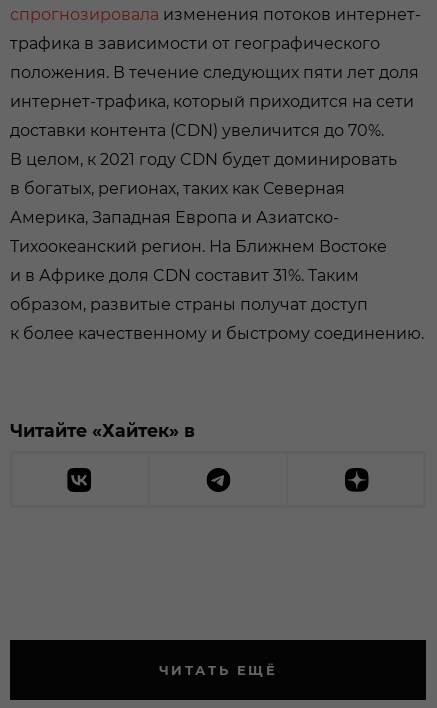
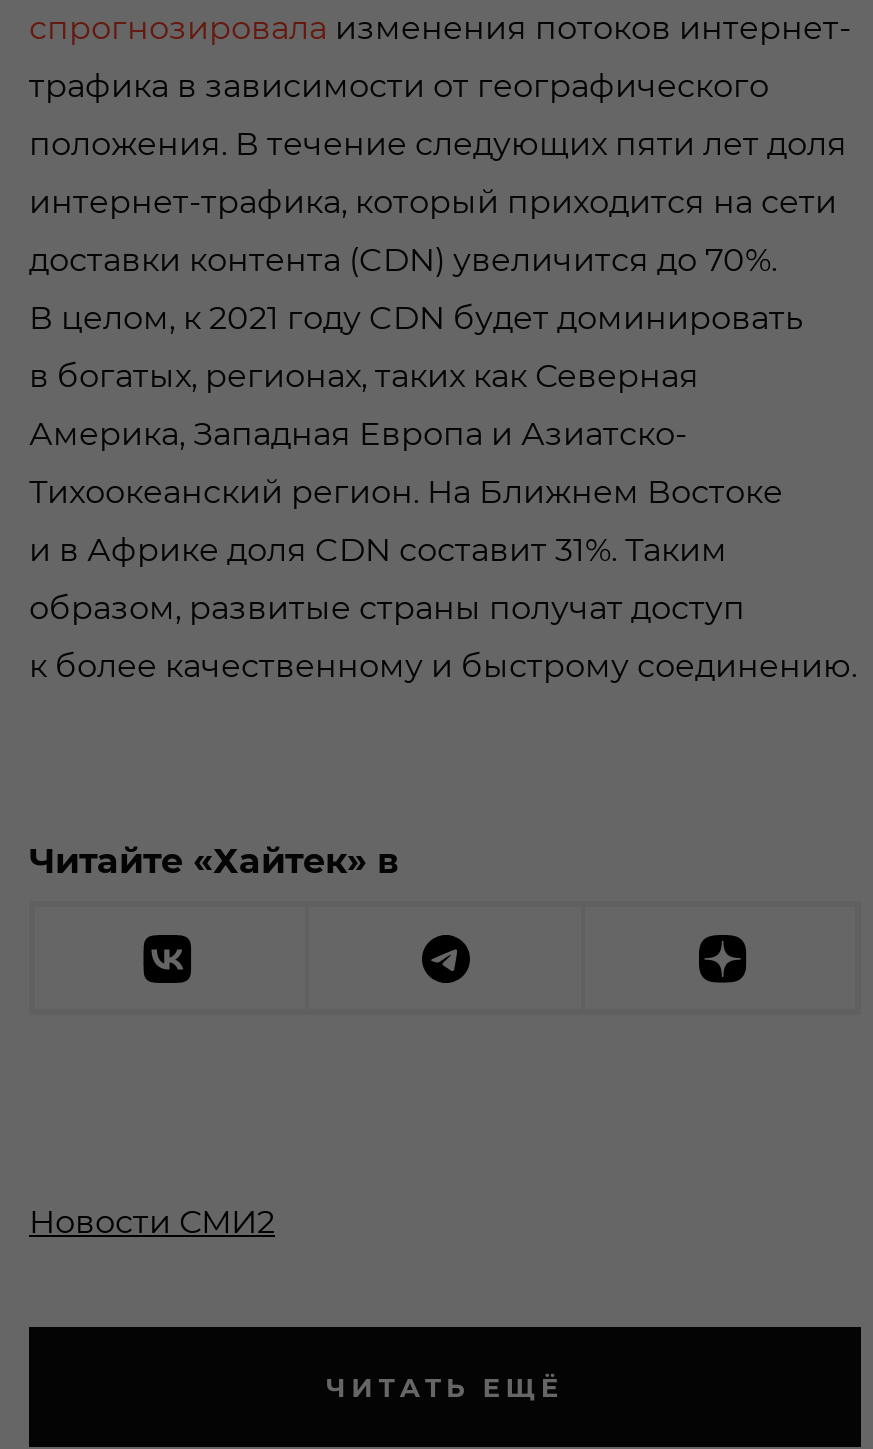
none -> [29,1204,275,1242] Новости СМИ2

